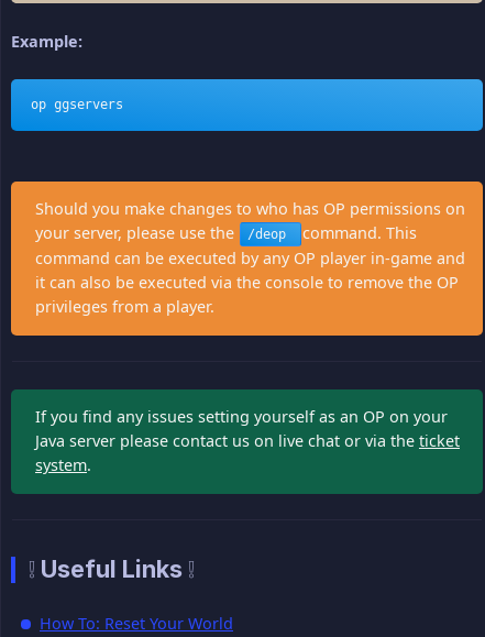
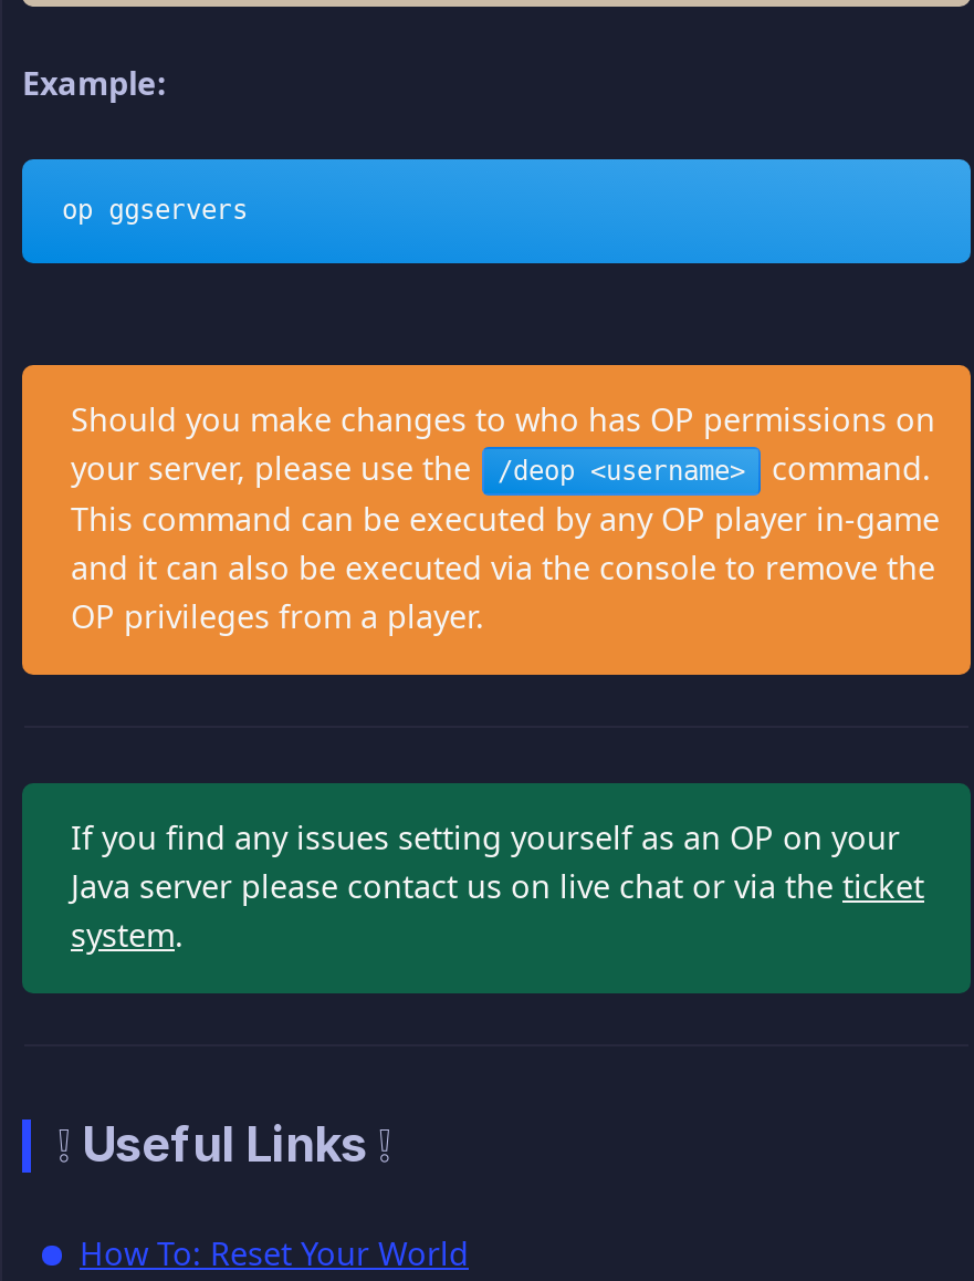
[35,222,465,317] your server, please use the /deop command. This | command can be executed by any OP player in-game and | it can also be executed via the console to remove the OP | privileges from a player. -> [71,447,940,637] your server, please use the /deop <username> command. | This command can be executed by any OP player in-game | and it can also be executed via the console to remove the | OP privileges from a player.

